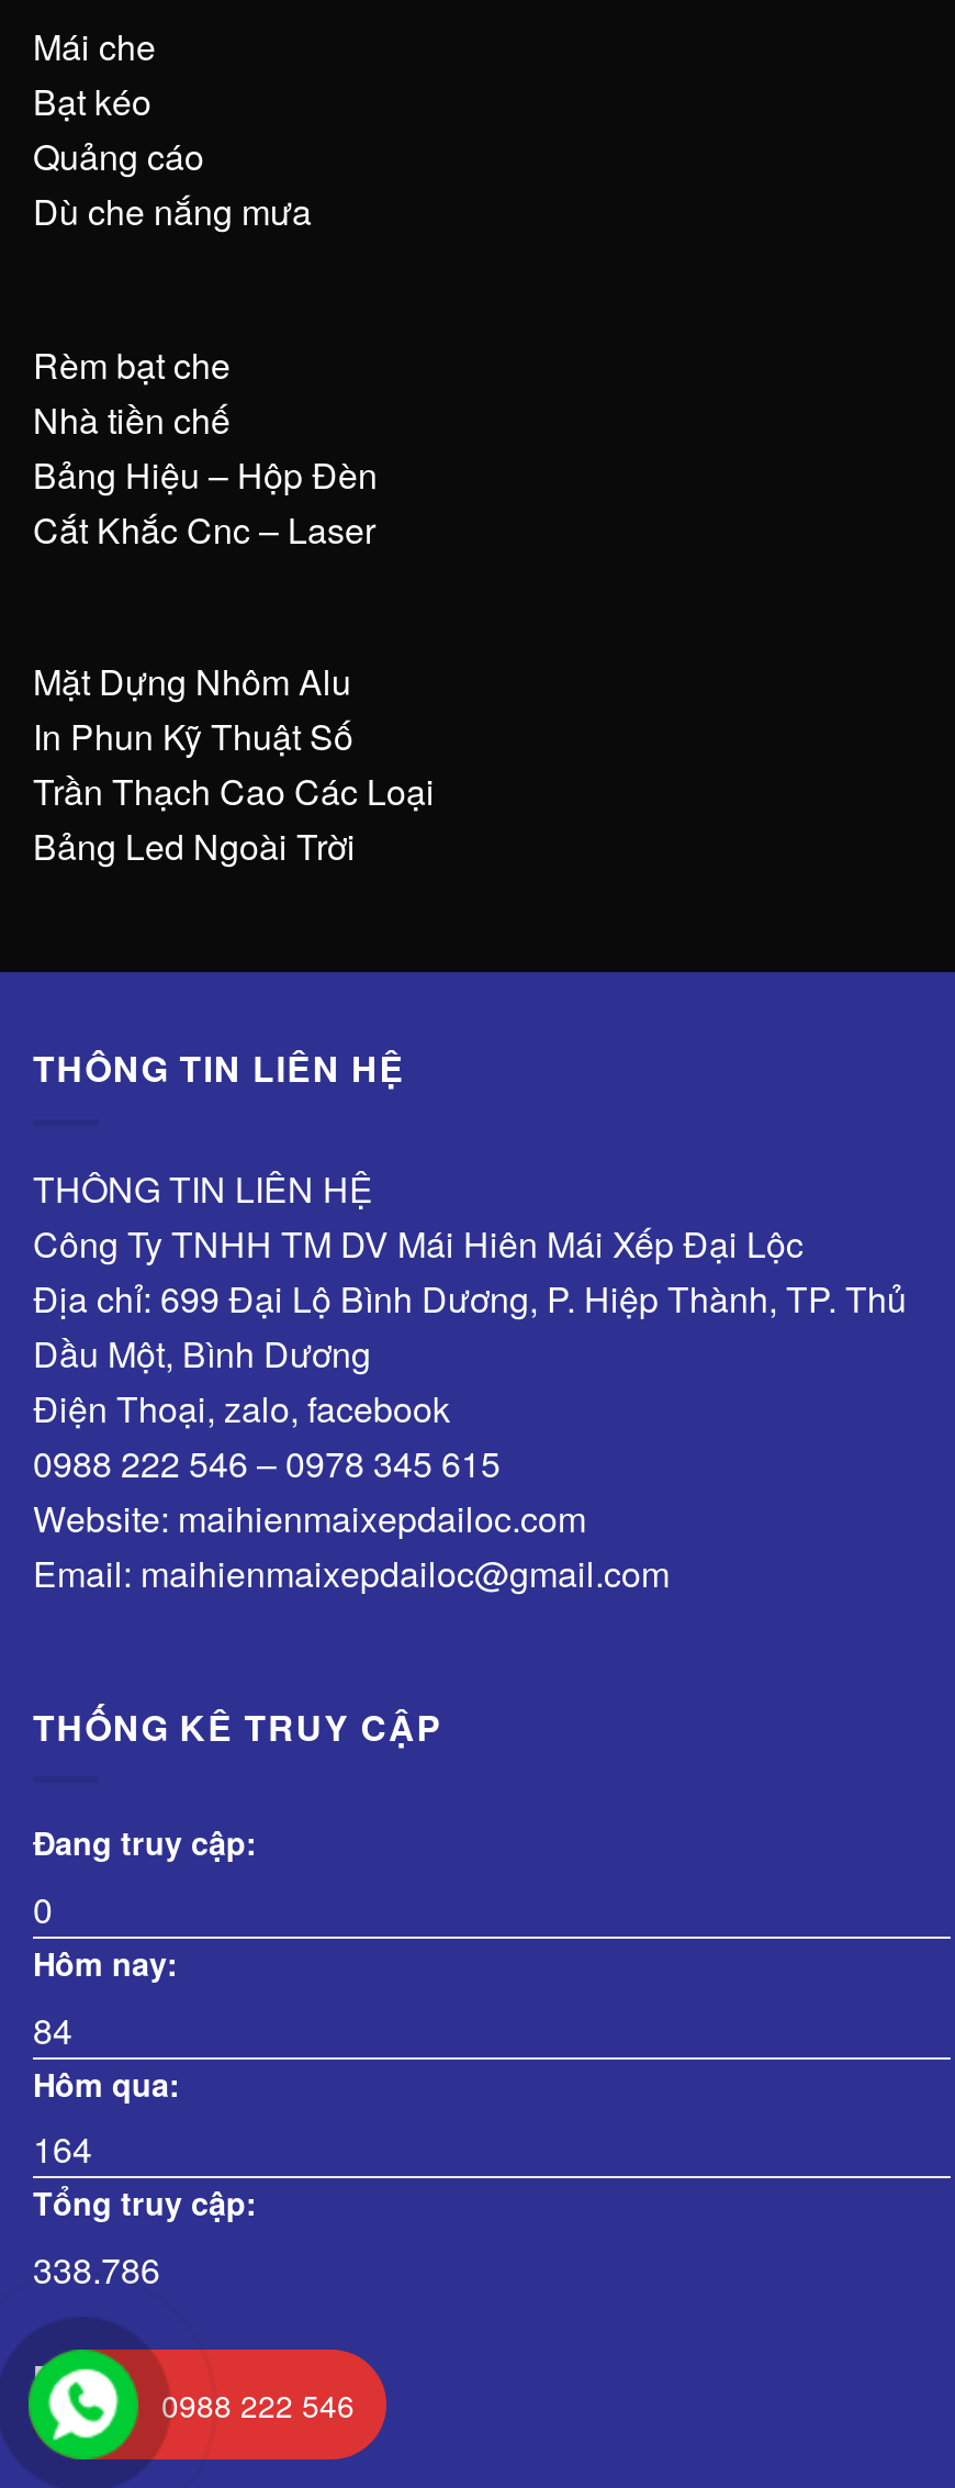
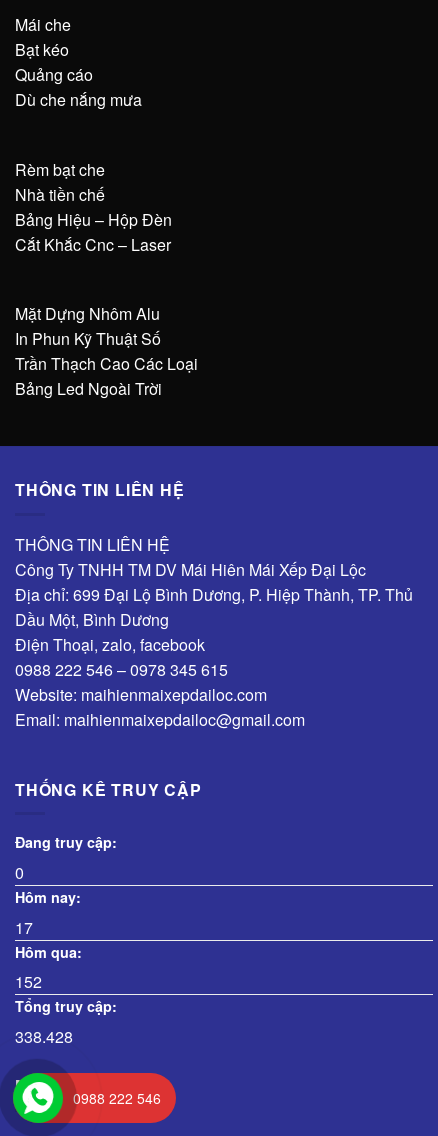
[33,2004,72,2054] 84 -> [15,916,33,939] 17
[33,2124,92,2175] 164 -> [15,970,42,993] 152
[33,2244,160,2295] 338.786 -> [15,1025,73,1048] 338.428

